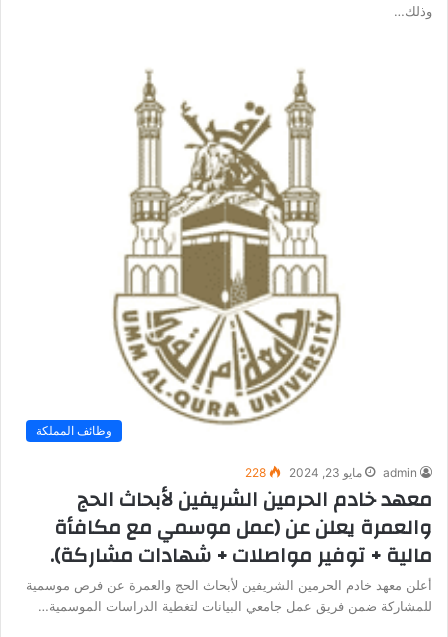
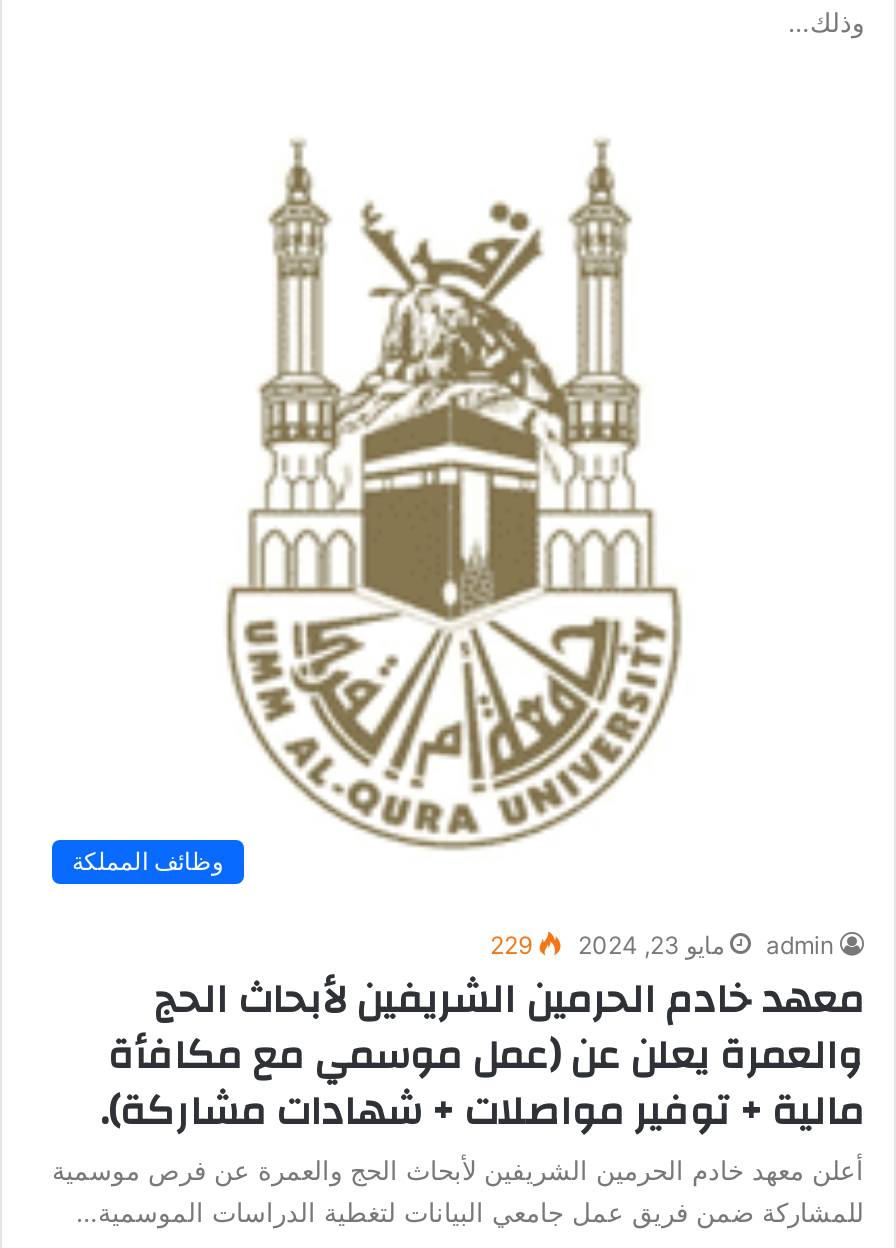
[245,465,266,480] 228 -> [490,931,532,961] 229

